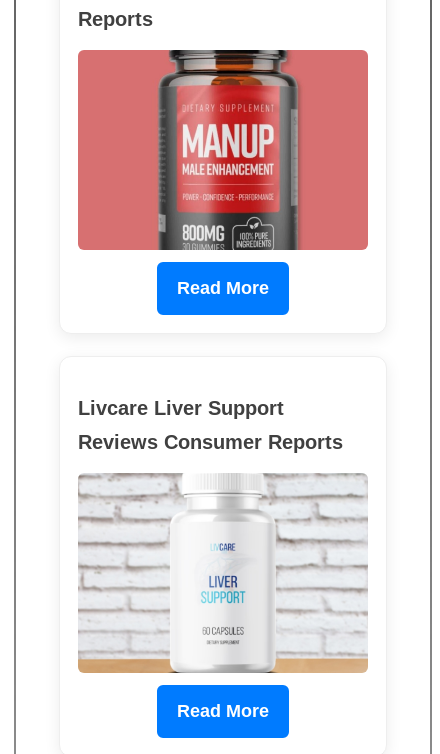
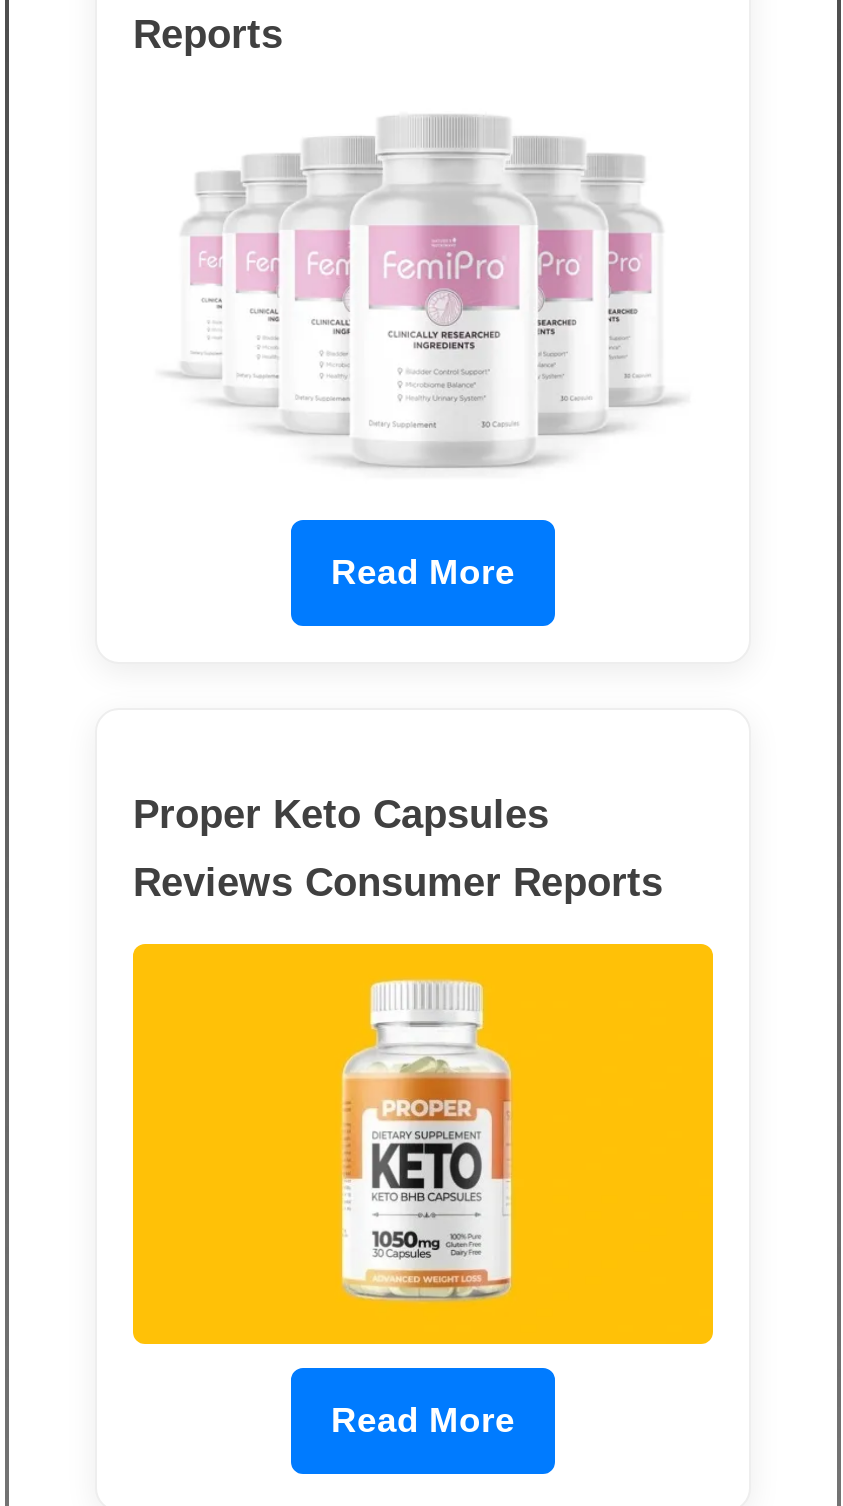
[77,49,369,251] [image] -> [133,98,713,498] [image]
[78,397,284,419] Livcare Liver Support -> [133,792,549,836] Proper Keto Capsules
[78,472,368,674] [image] -> [131,942,715,1346] [image]

